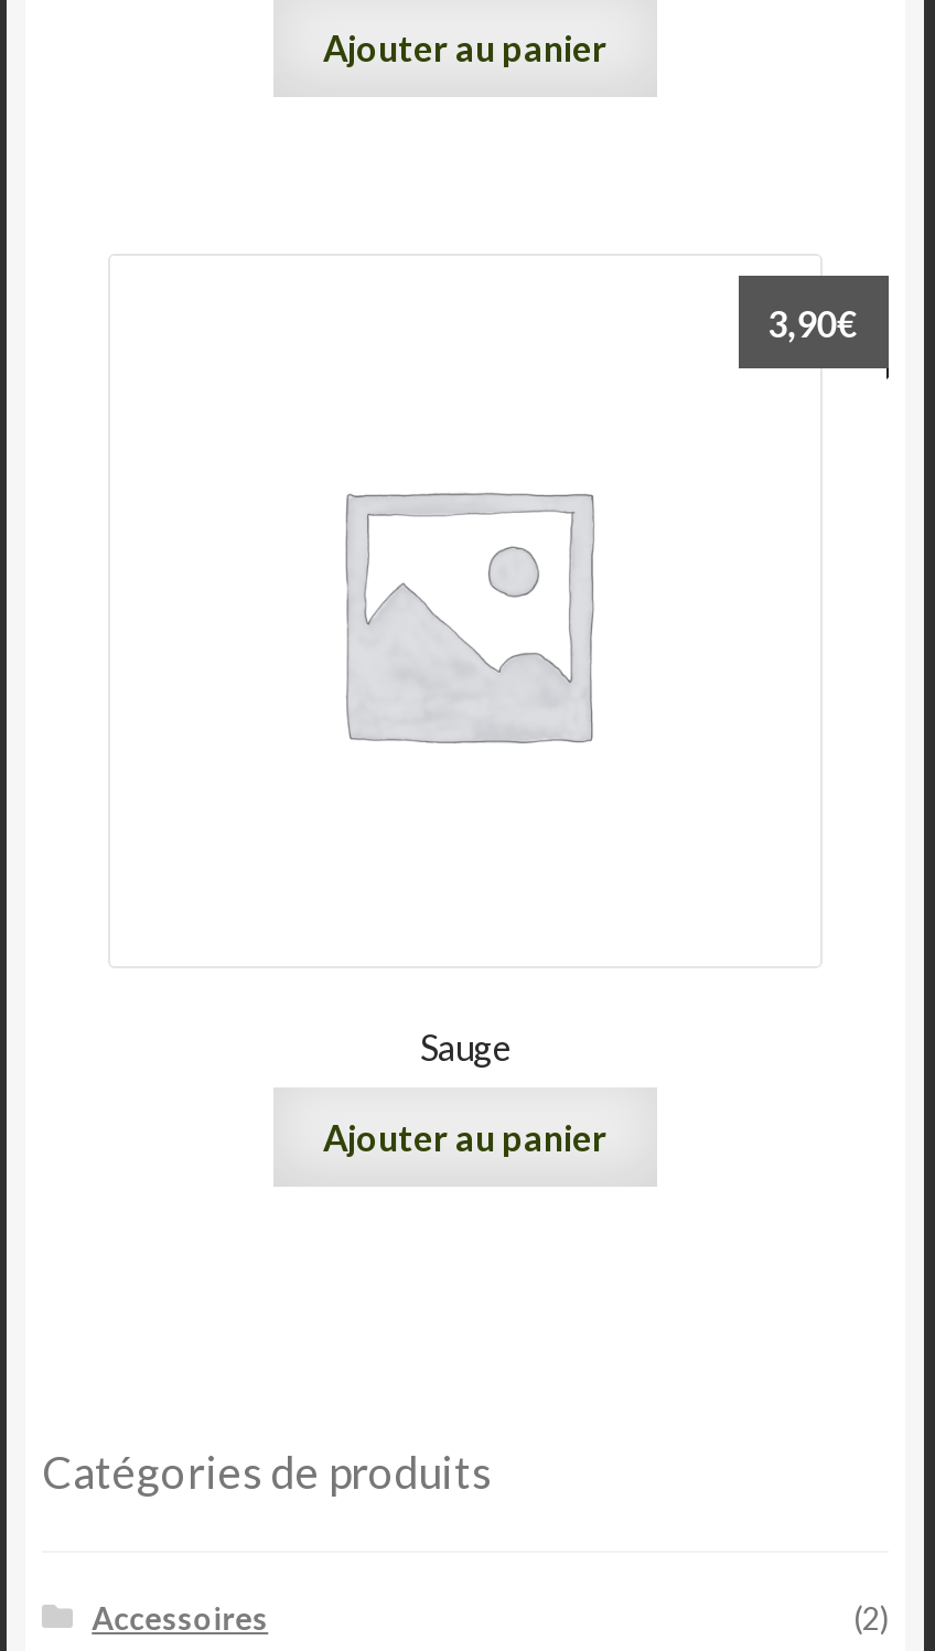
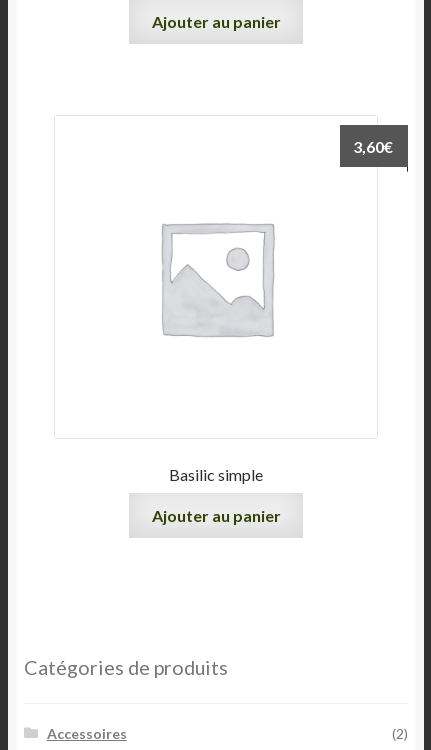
[768,301,856,343] 3,90€ -> [353,137,393,156] 3,60€
[420,1026,511,1068] Sauge -> [169,465,263,484] Basilic simple

